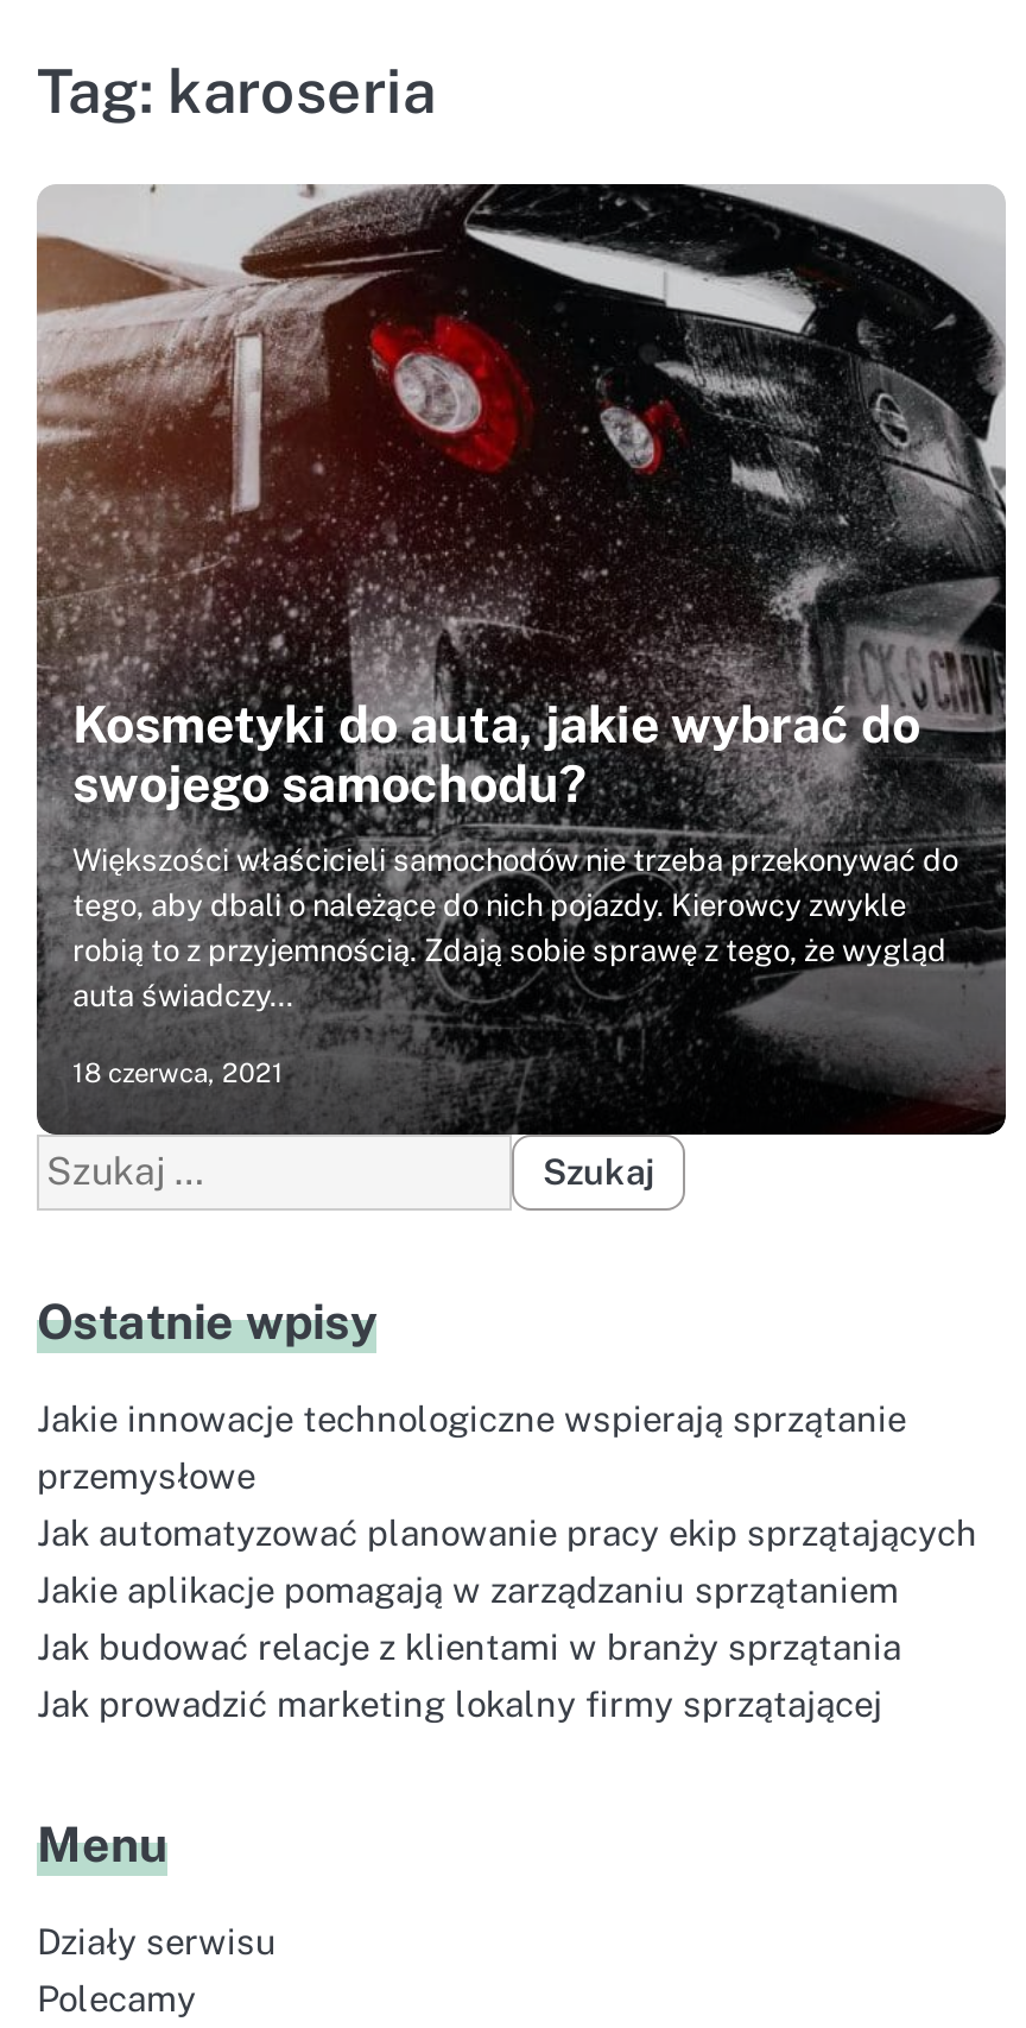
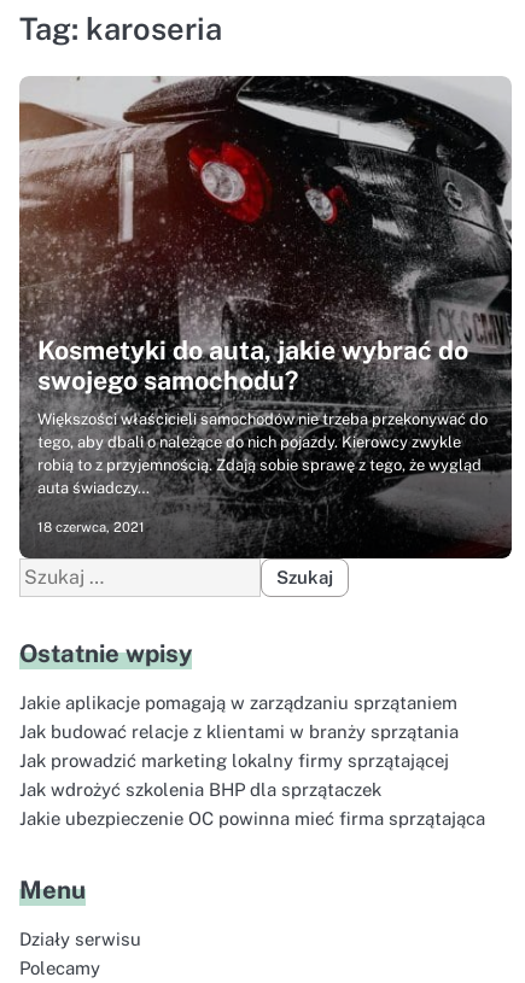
[37,1398,977,1553] Jakie innowacje technologiczne wspierają sprzątanie | przemysłowe | Jak automatyzować planowanie pracy ekip sprzątających -> none
moved [37,1569,901,1724] -> [19,692,459,771]: Jakie aplikacje pomagają w zarządzaniu sprzątaniem | Jak budować relacje z klientami w branży sprzątania | Jak prowadzić marketing lokalny firmy sprzątającej
none -> [19,779,485,829] Jak wdrożyć szkolenia BHP dla sprzątaczek | Jakie ubezpieczenie OC powinna mieć firma sprzątająca

